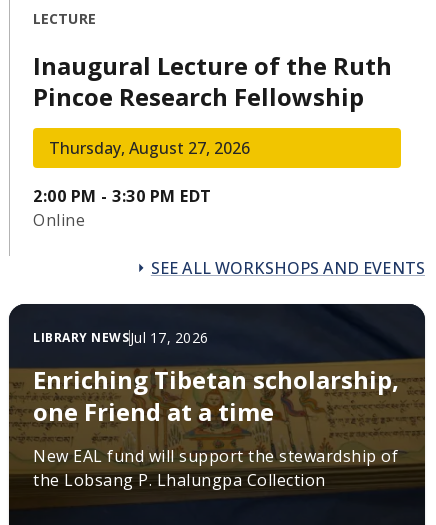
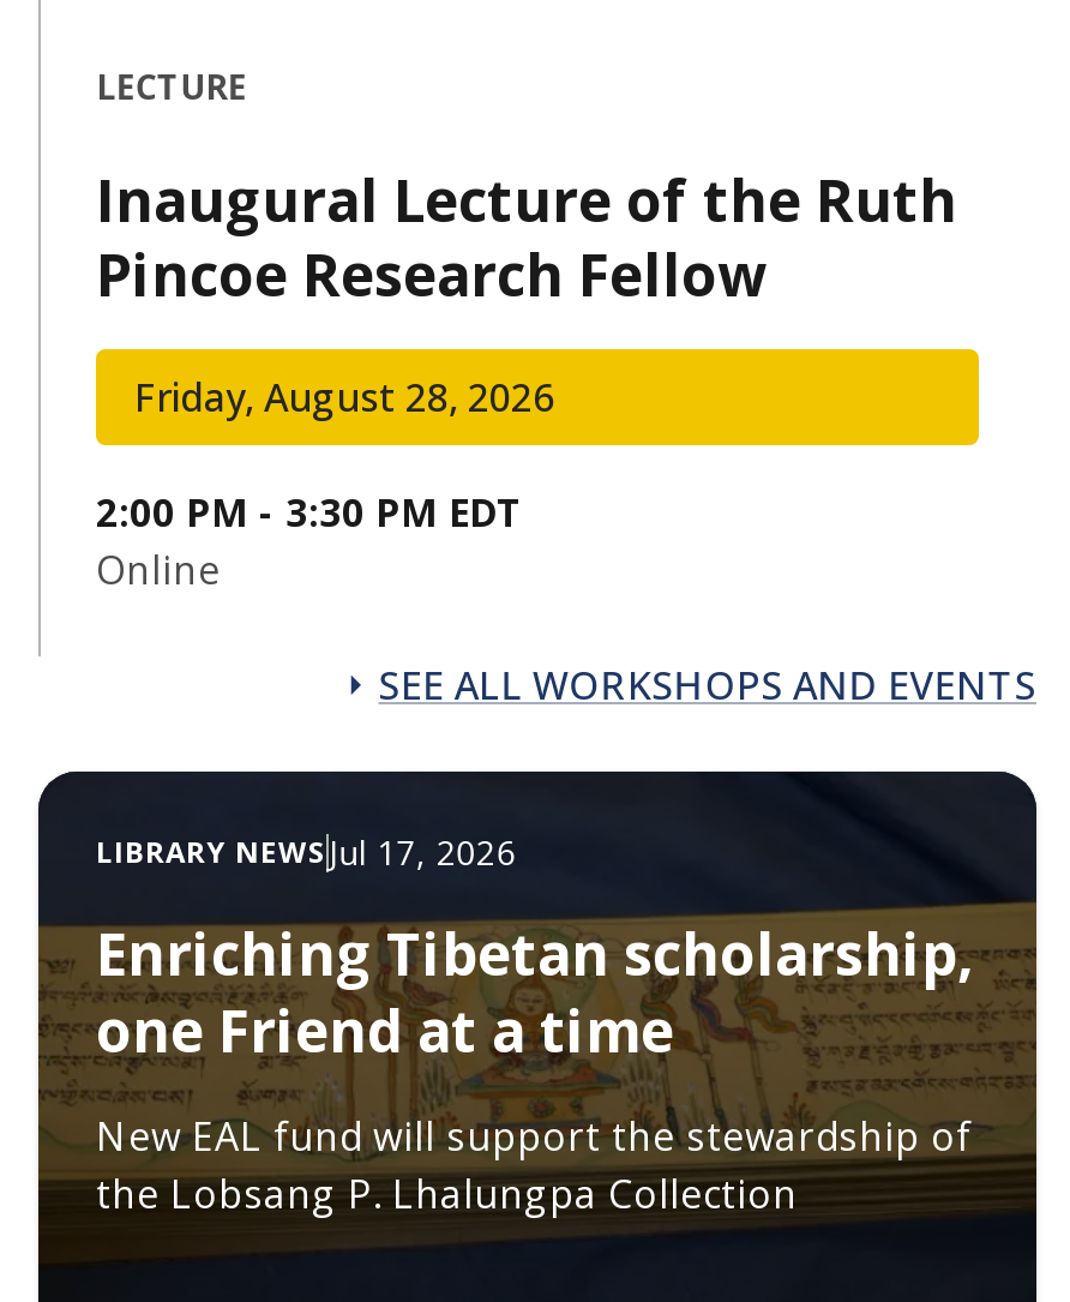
[33,80,364,113] Pincoe Research Fellowship -> [96,233,768,312] Pincoe Research Fellow
[49,137,250,159] Thursday, August 27, 2026 -> [134,370,554,423] Friday, August 28, 2026

